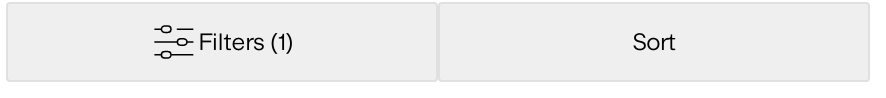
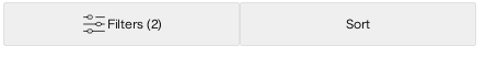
[198,28,294,56] Filters (1) -> [107,17,162,32] Filters (2)

